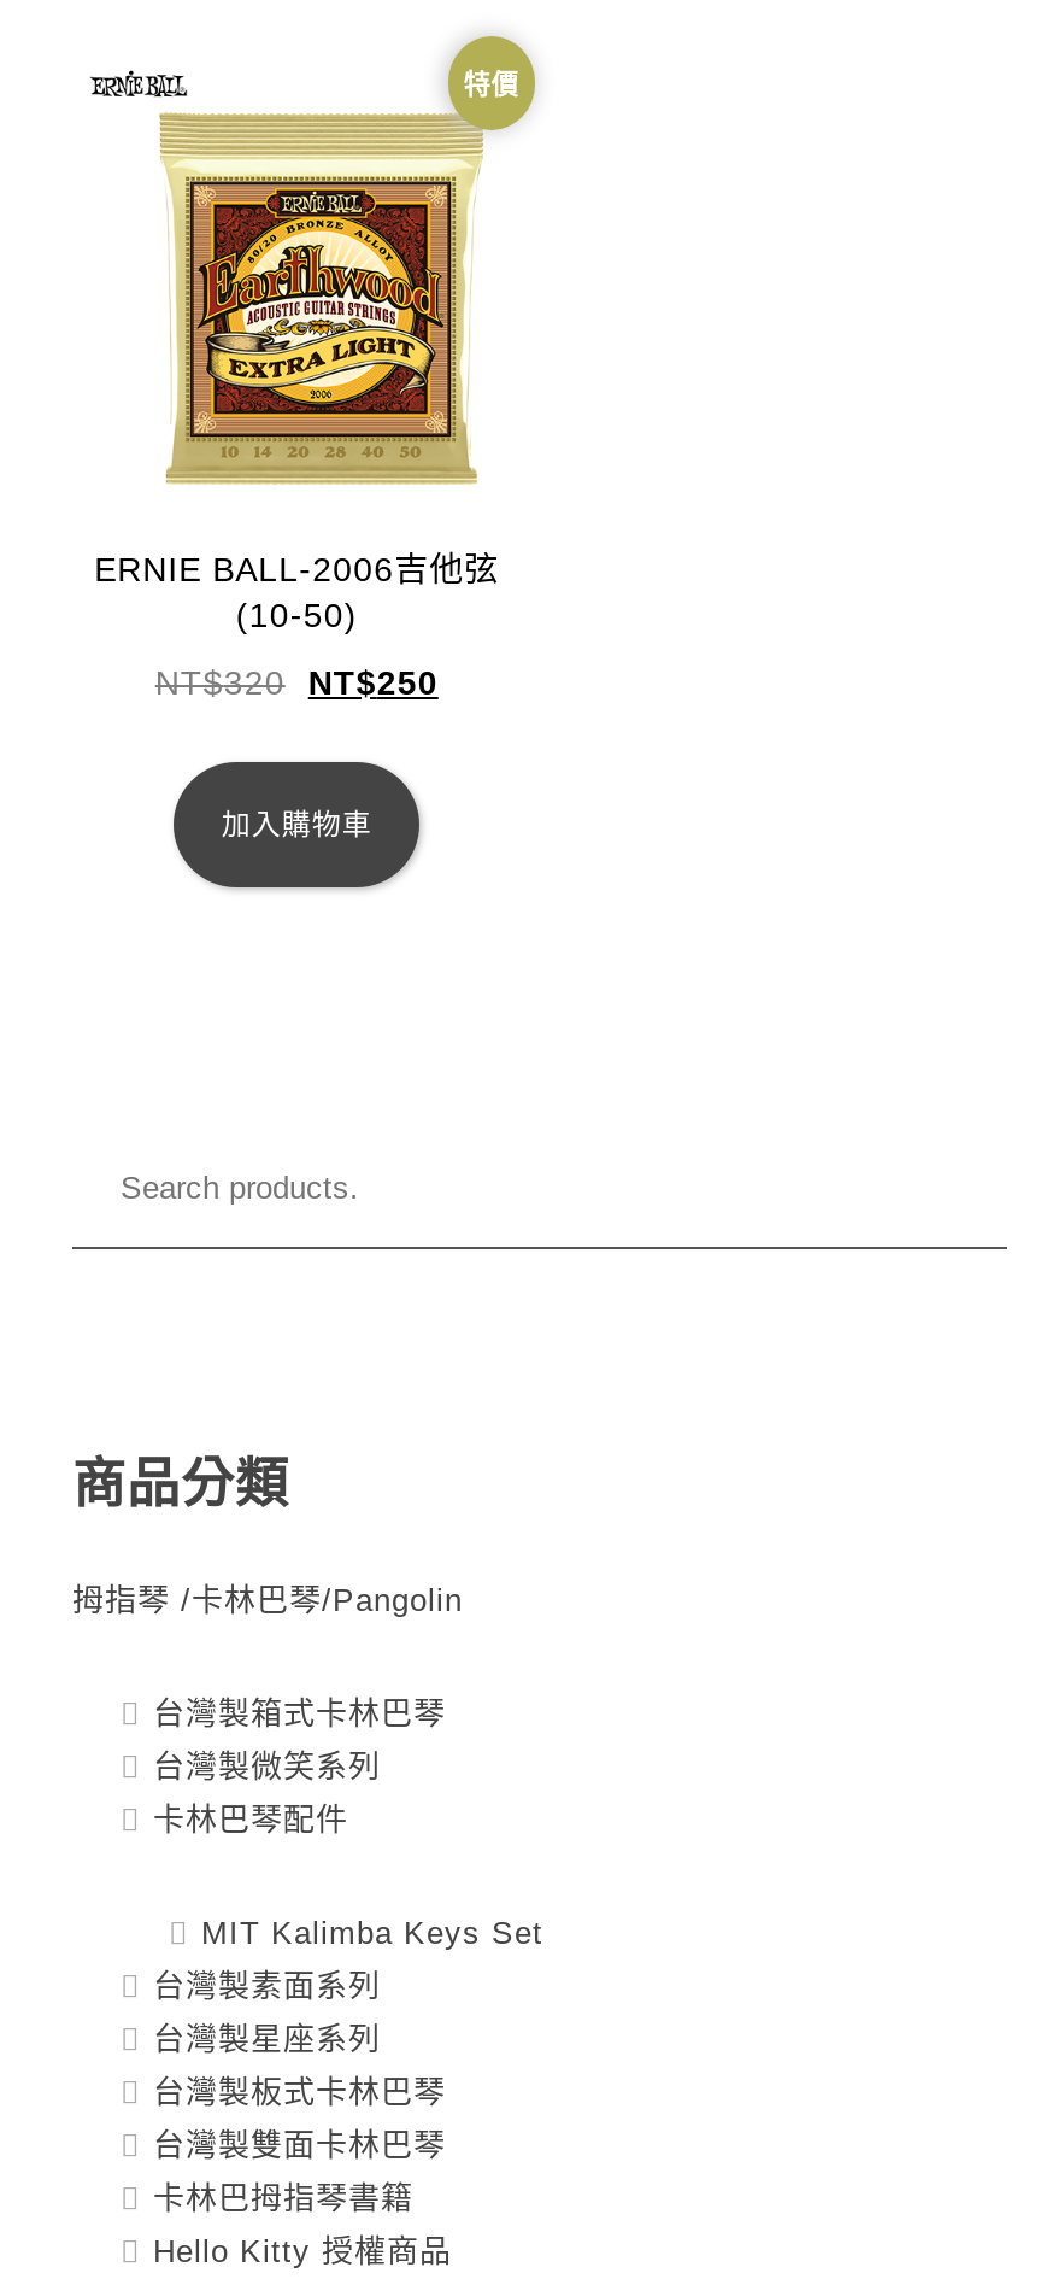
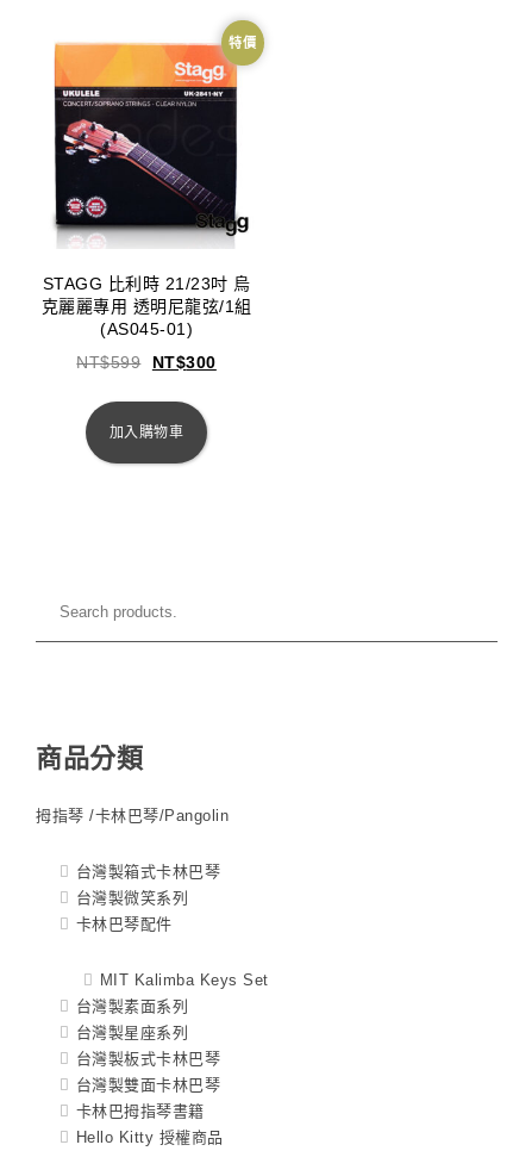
[89,68,499,634] [image] | ERNIE BALL-2006吉他弦 | (10-50) -> [41,38,252,338] [image] | STAGG 比利時 21/23吋 烏 | 克麗麗專用 透明尼龍弦/1組 | (AS045-01)
[155,663,438,702] NT$320 NT$250 -> [77,353,217,372] NT$599 NT$300

